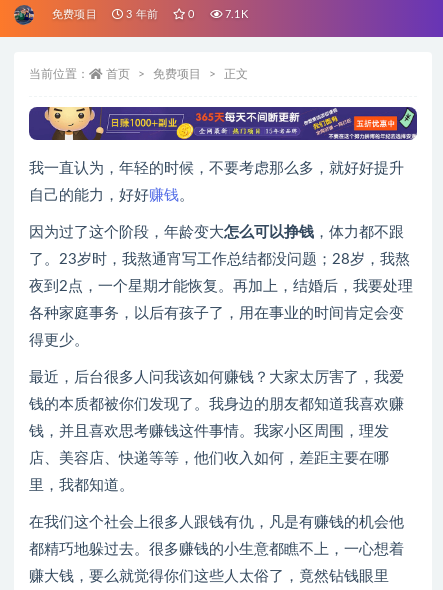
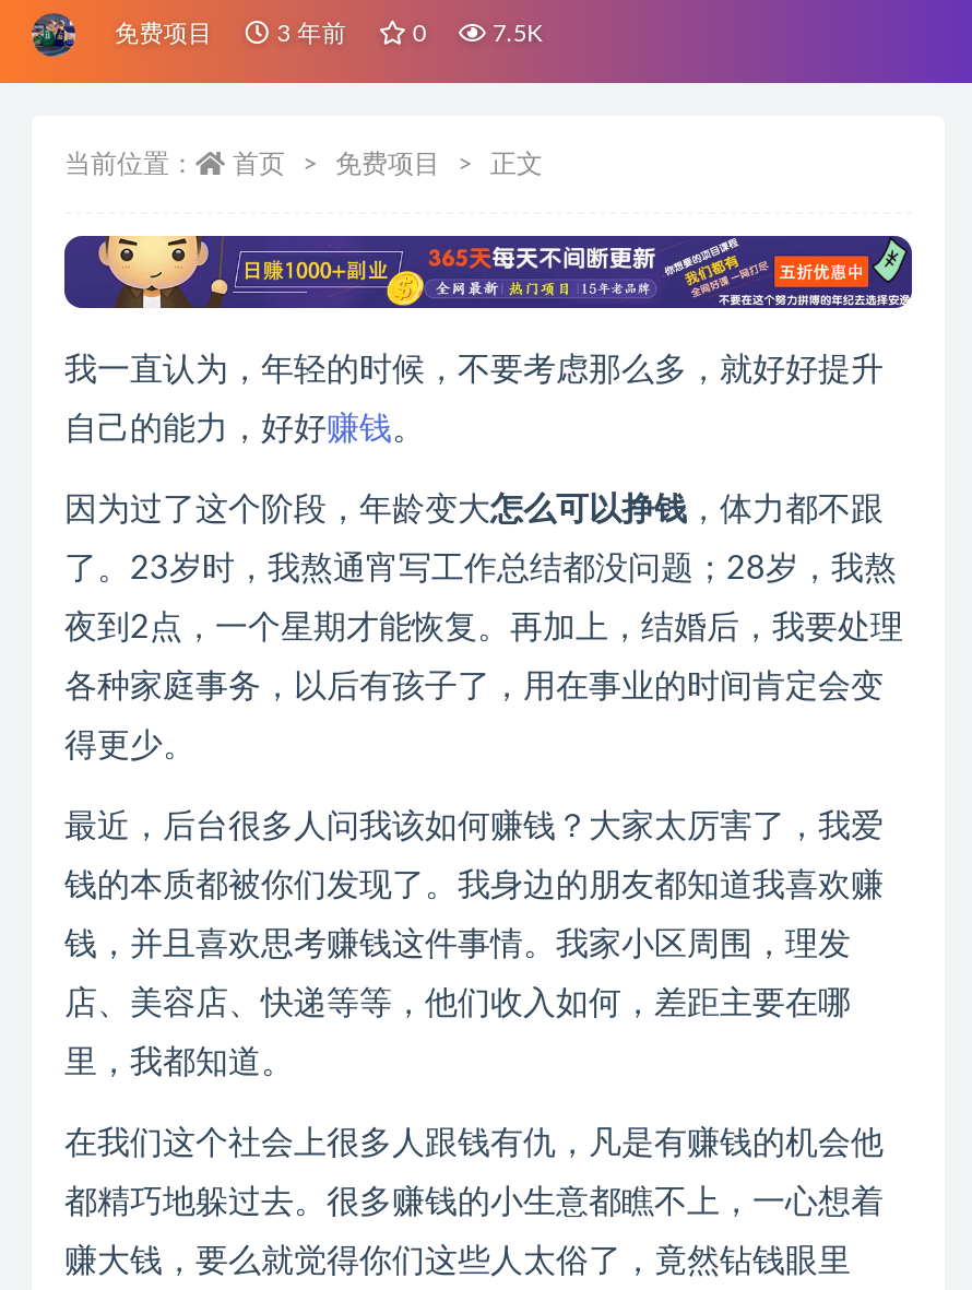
[222,9,248,20] 7.1K -> [486,22,542,46] 7.5K

